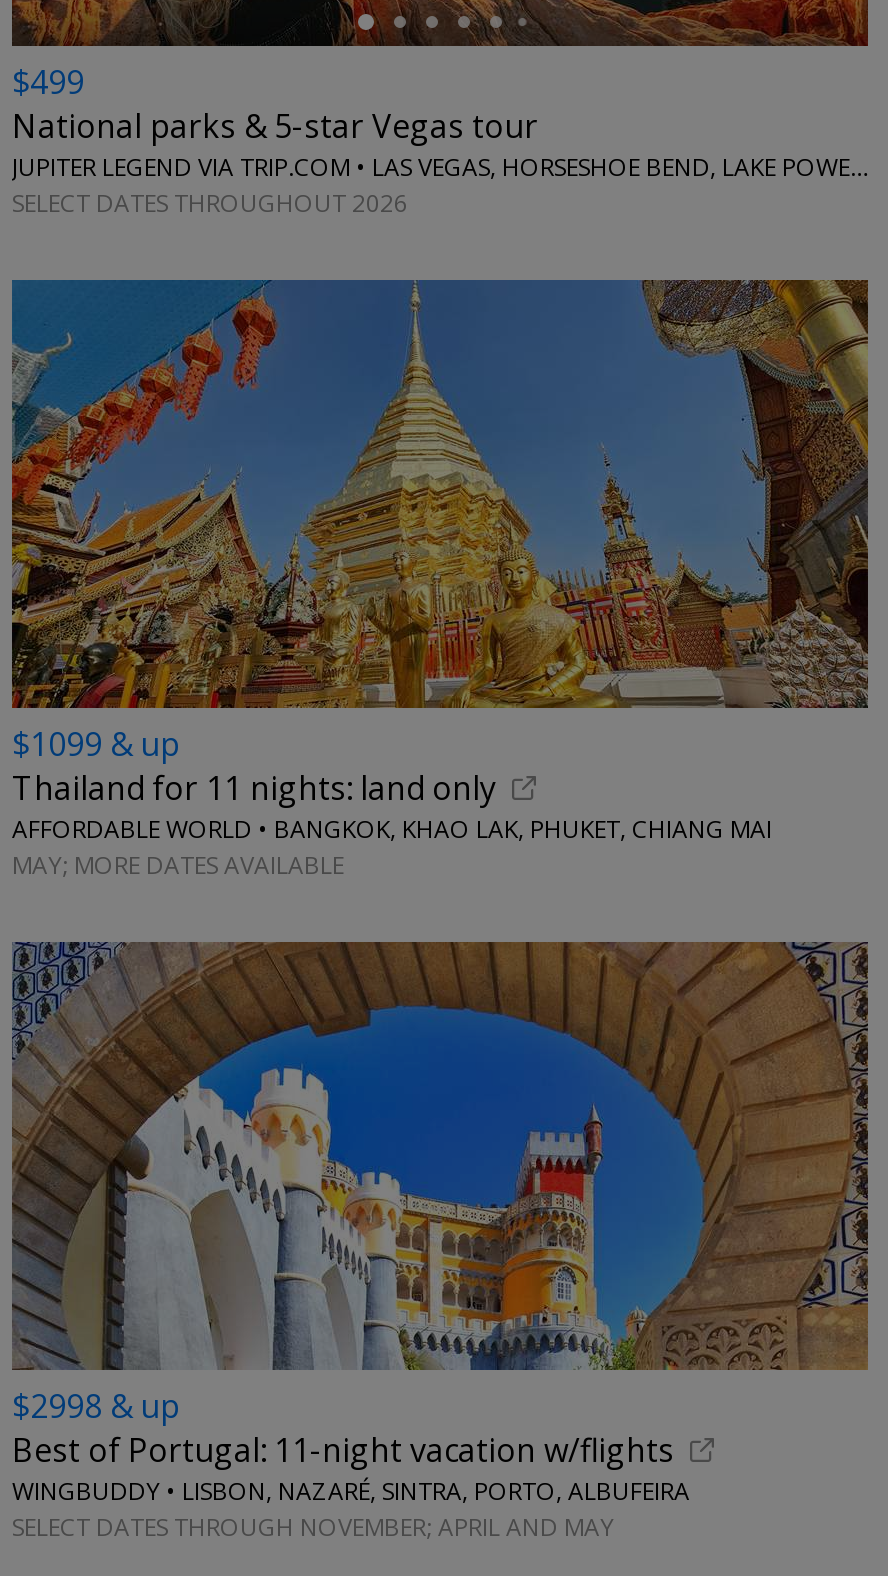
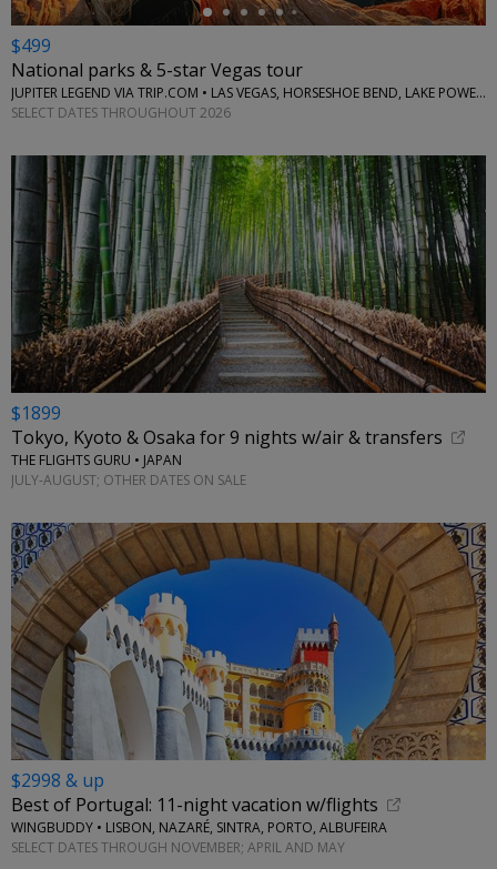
[10,278,870,881] [image] | $1099 & up | Thailand for 11 nights: land only | AFFORDABLE WORLD • BANGKOK, KHAO LAK, PHUKET, CHIANG MAI | MAY; MORE DATES AVAILABLE -> [10,154,487,489] [image] | $1899 | Tokyo, Kyoto & Osaka for 9 nights w/air & transfers | THE FLIGHTS GURU • JAPAN | JULY-AUGUST; OTHER DATES ON SALE

